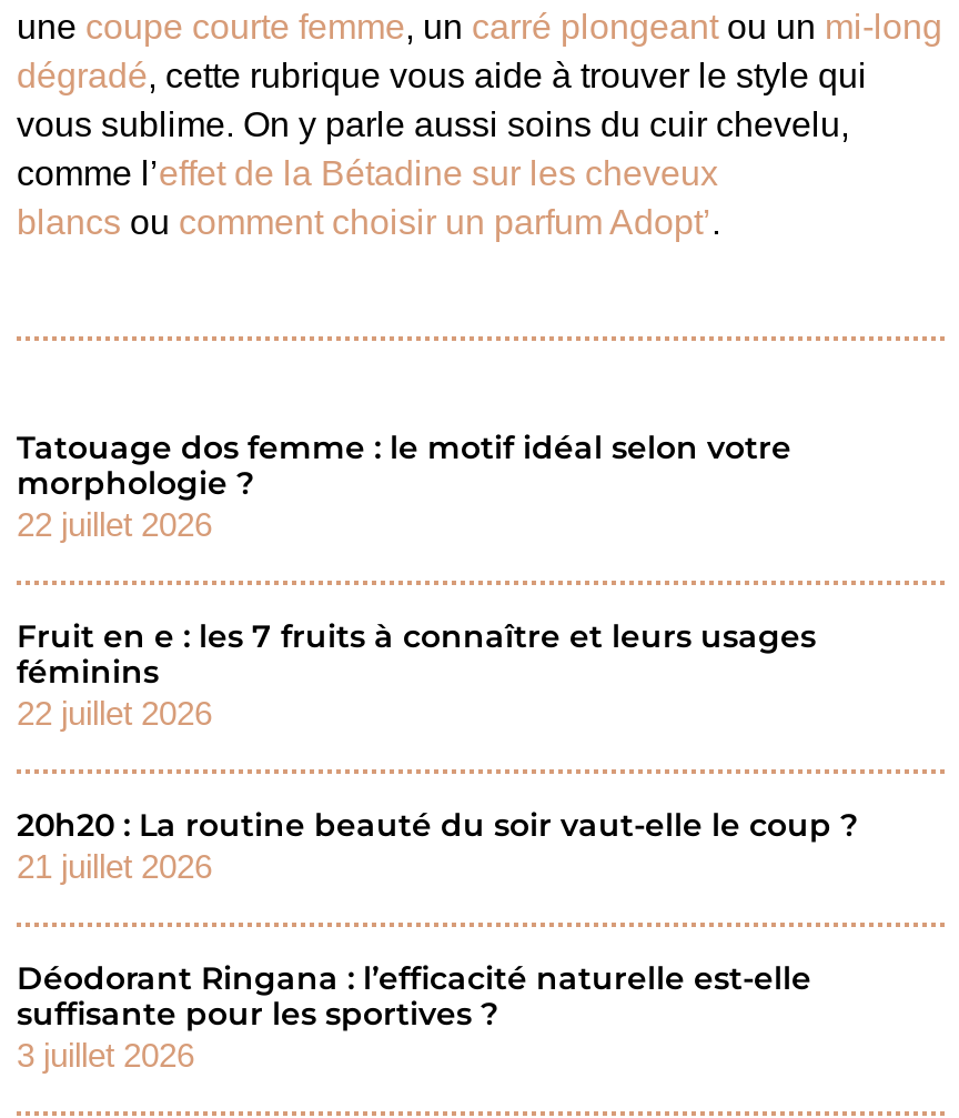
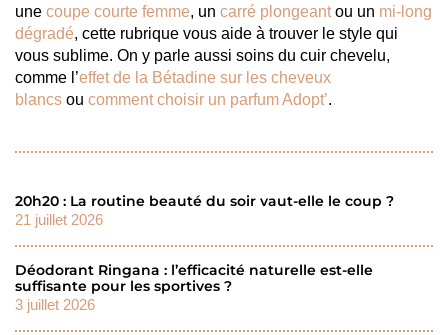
[17,427,816,731] Tatouage dos femme : le motif idéal selon votre | morphologie ? | 22 juillet 2026 | Fruit en e : les 7 fruits à connaître et leurs usages | féminins | 22 juillet 2026 -> none

